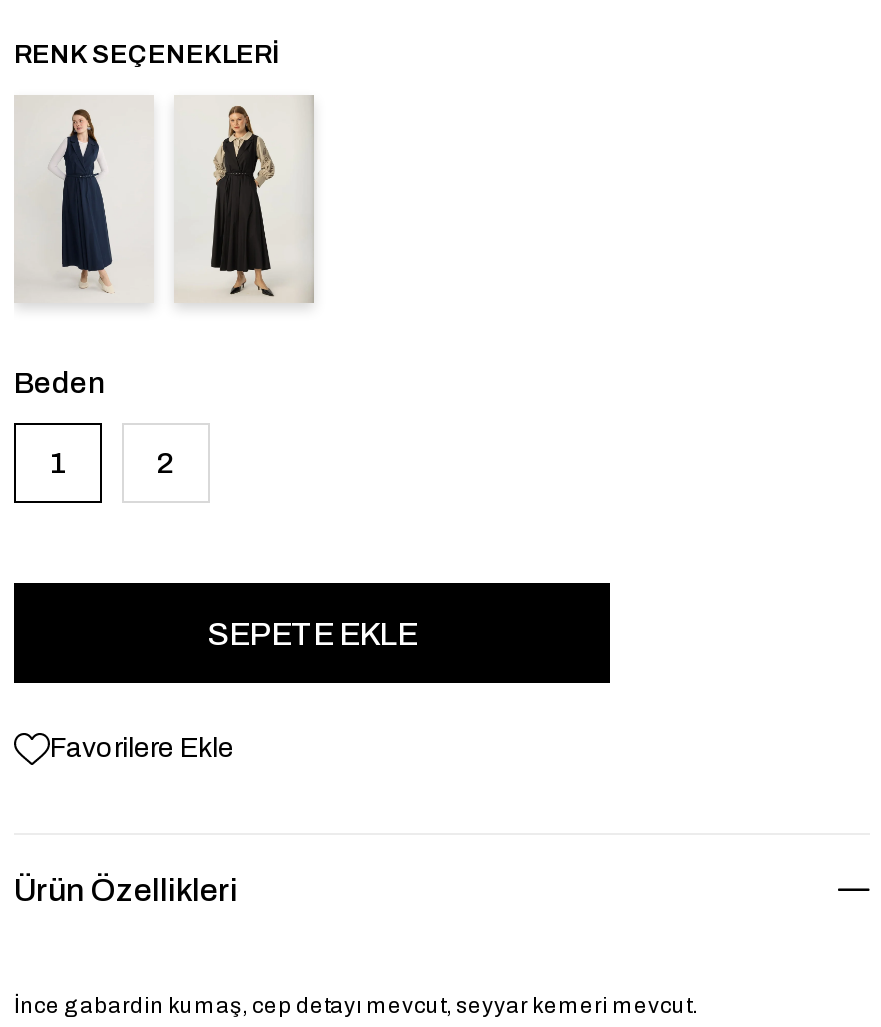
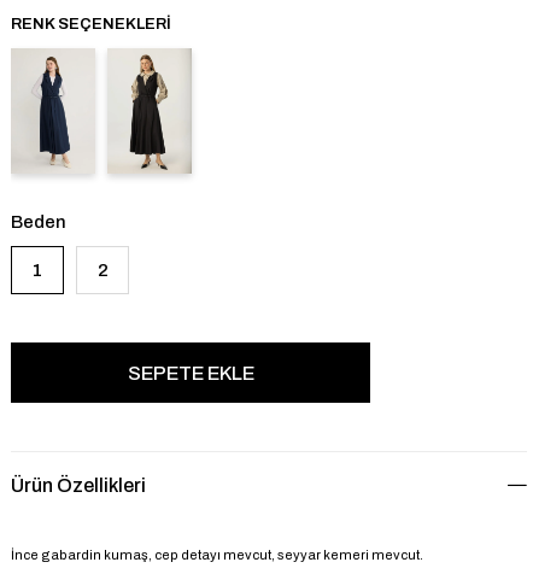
[50,734,234,764] Favorilere Ekle -> none

